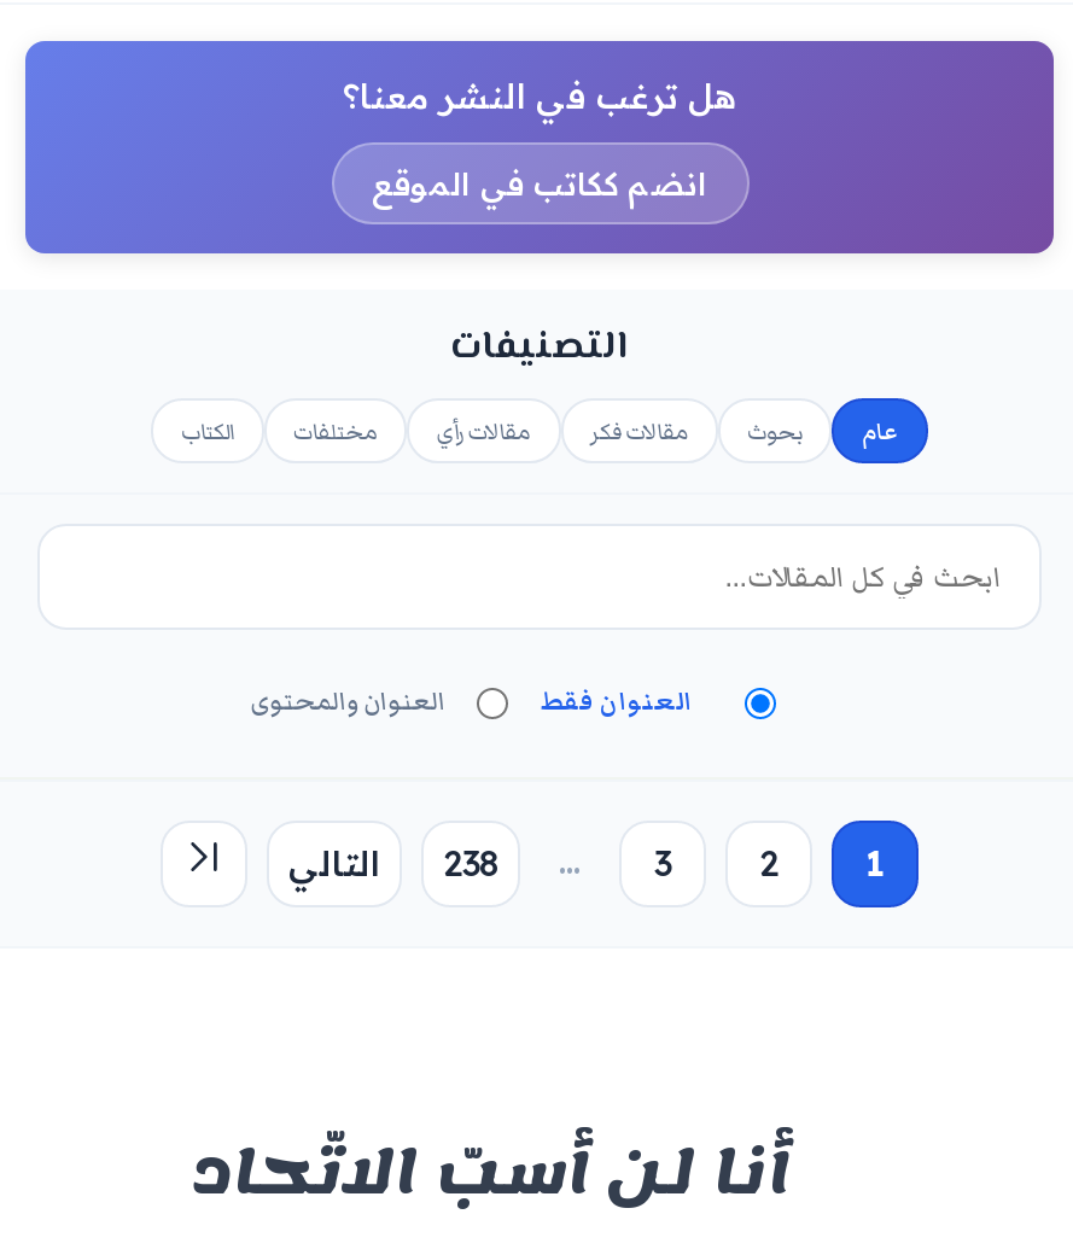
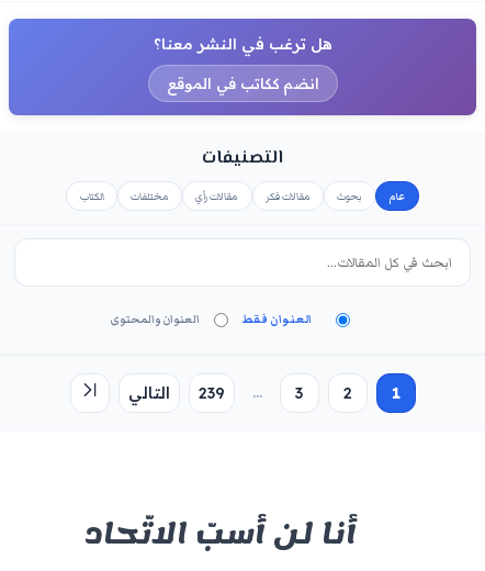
[443,843,498,886] 238 -> [198,383,224,403] 239

